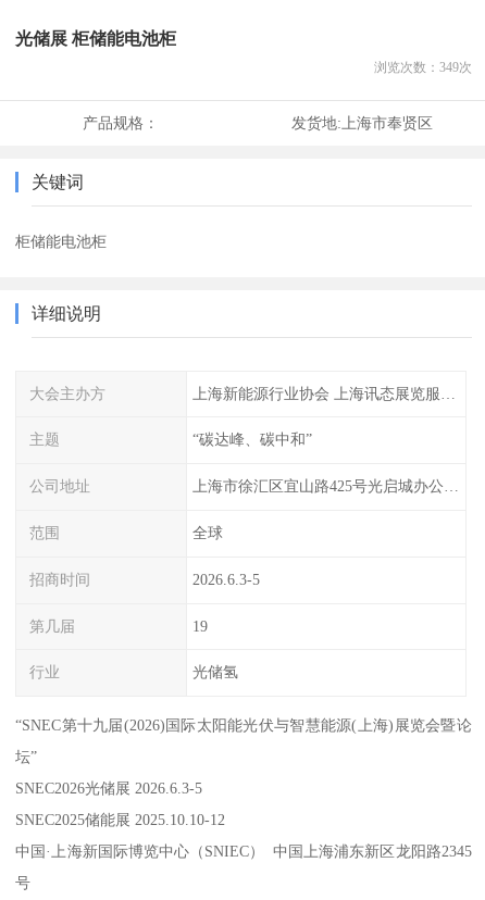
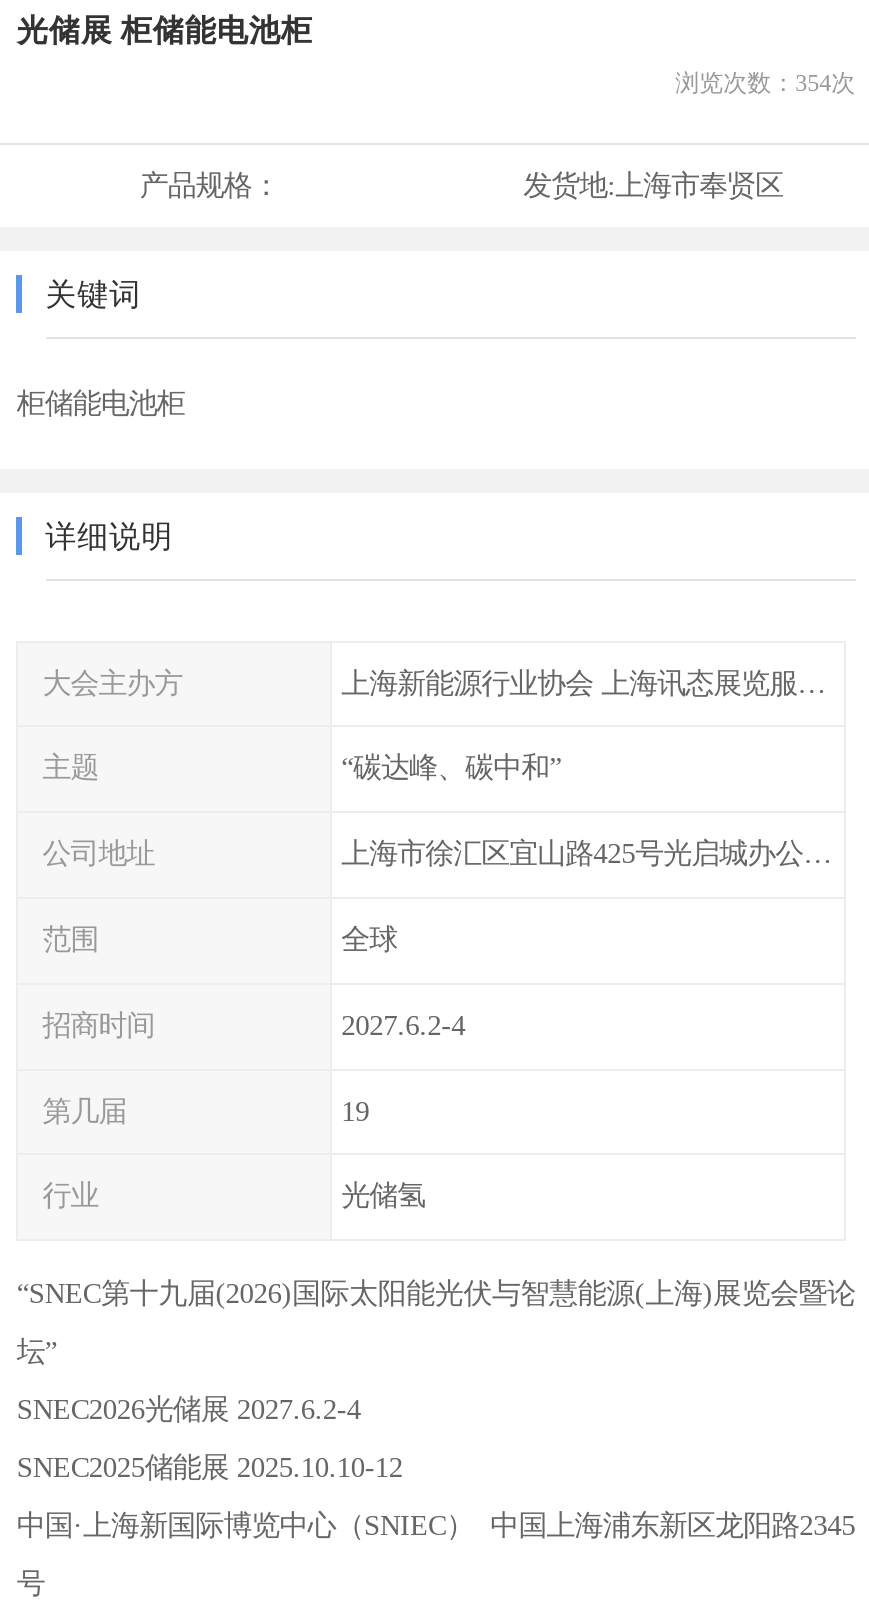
[374,59,472,75] 浏览次数：349次 -> [675,68,855,96] 浏览次数：354次
[192,571,259,588] 2026.6.3-5 -> [341,1009,465,1041] 2027.6.2-4
[16,780,203,797] SNEC2026光储展 2026.6.3-5 -> [17,1393,361,1425] SNEC2026光储展 2027.6.2-4

